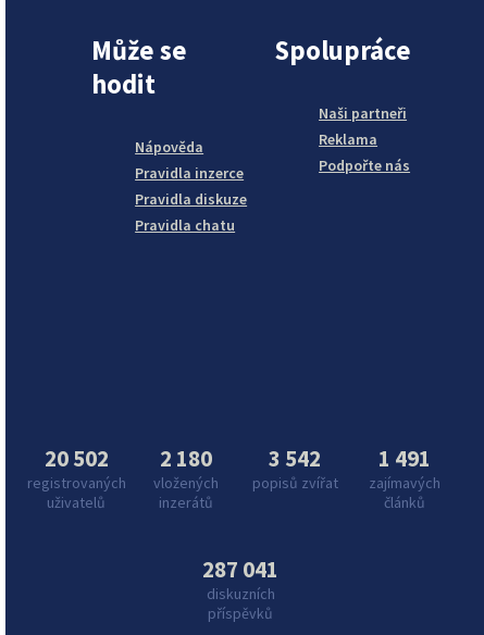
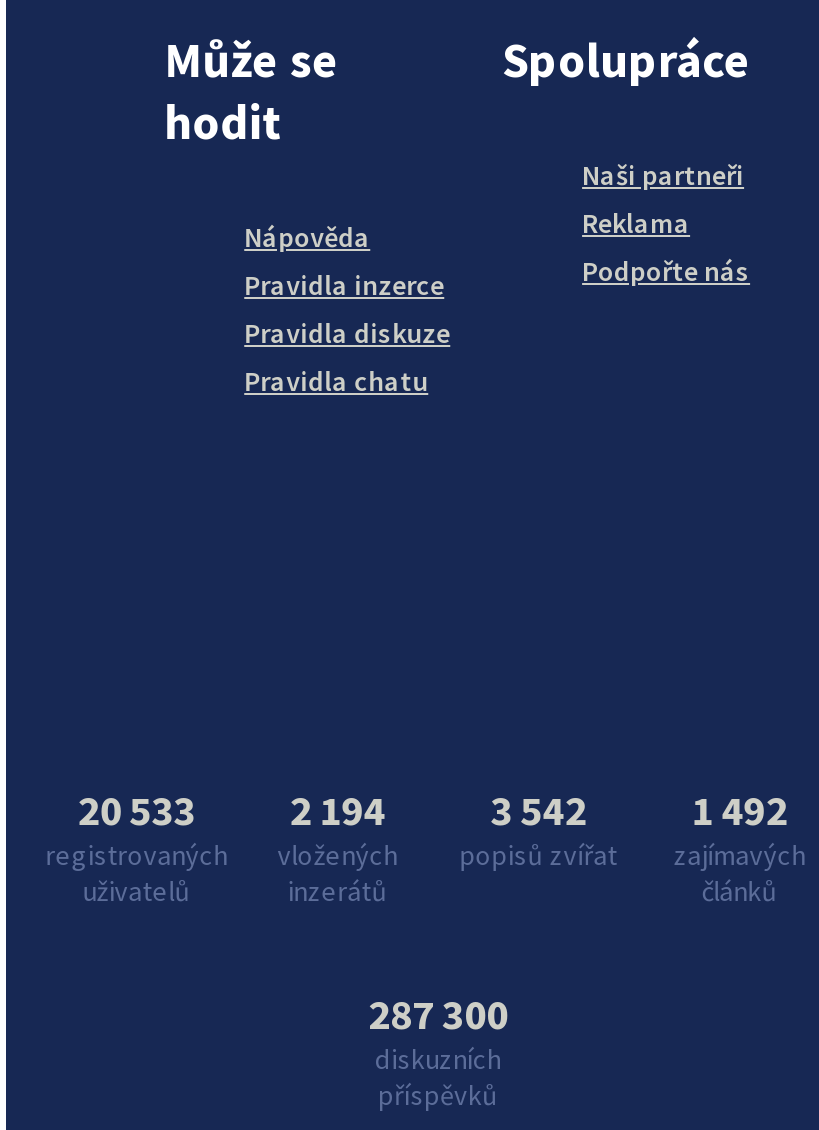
[44,443,109,472] 20 502 -> [78,782,196,836] 20 533
[160,443,212,472] 2 180 -> [290,782,386,836] 2 194
[378,443,430,472] 1 491 -> [692,782,788,836] 1 492
[202,554,278,583] 287 041 -> [368,986,508,1040] 287 300

